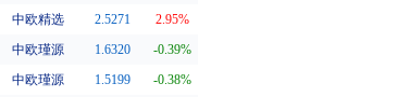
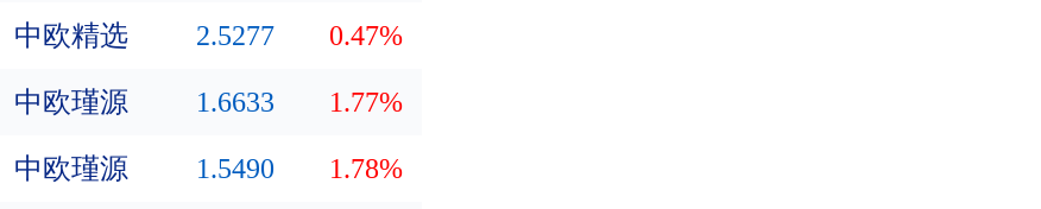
[95,12,131,27] 2.5271 -> [196,19,275,52] 2.5277
[156,12,189,27] 2.95% -> [329,19,403,52] 0.47%
[95,42,131,57] 1.6320 -> [196,85,275,119] 1.6633
[153,42,191,57] -0.39% -> [329,85,403,119] 1.77%
[95,72,131,87] 1.5199 -> [196,152,275,185] 1.5490
[153,72,191,87] -0.38% -> [329,152,403,185] 1.78%

